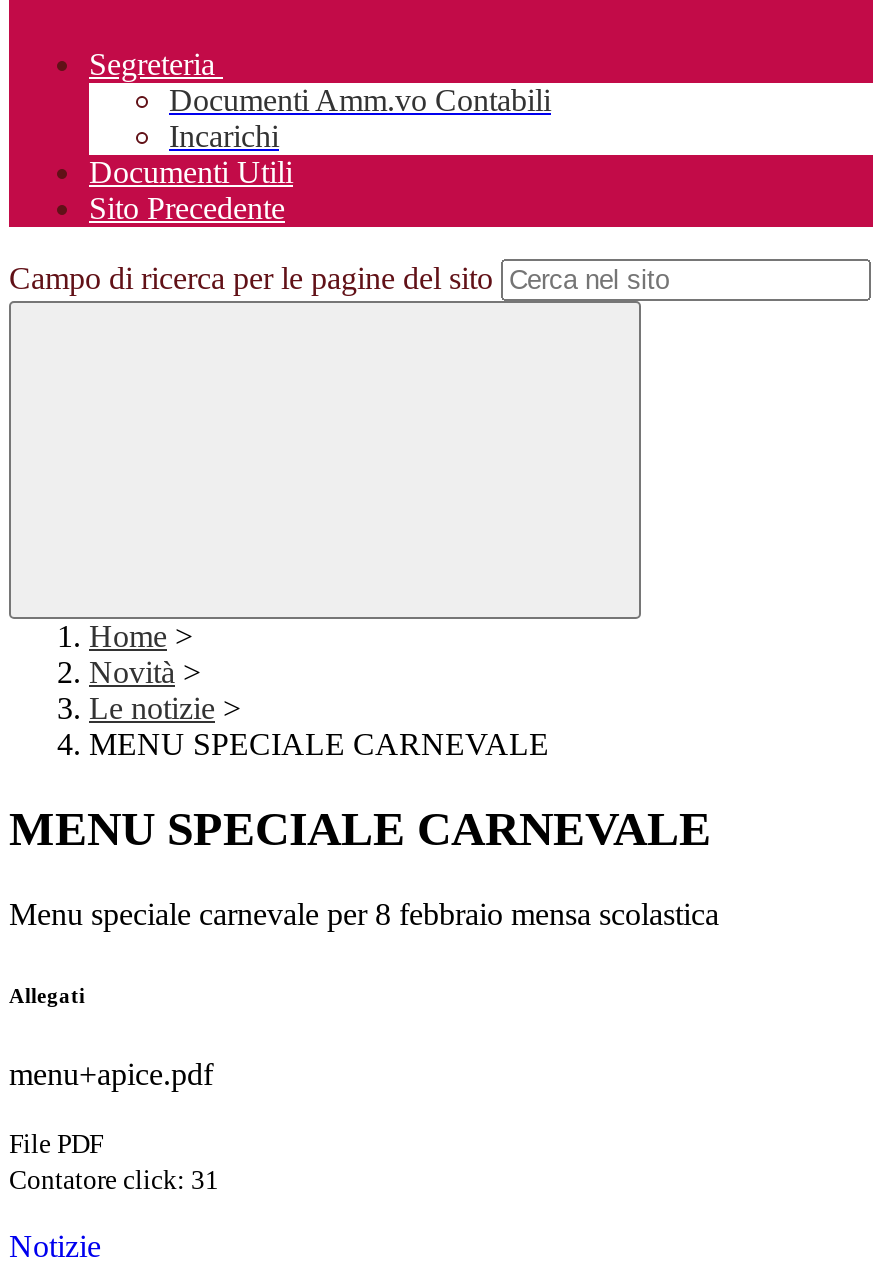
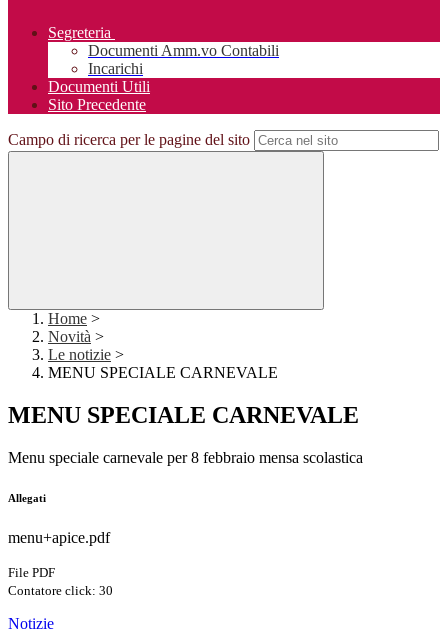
[9,1165,219,1195] Contatore click: 31 -> [8,583,113,598] Contatore click: 30

